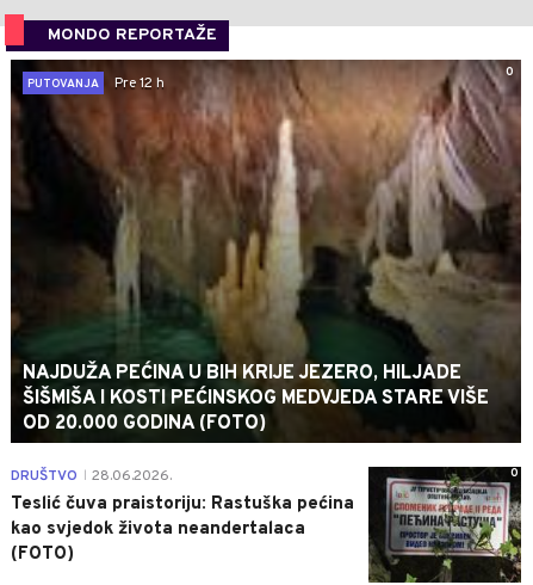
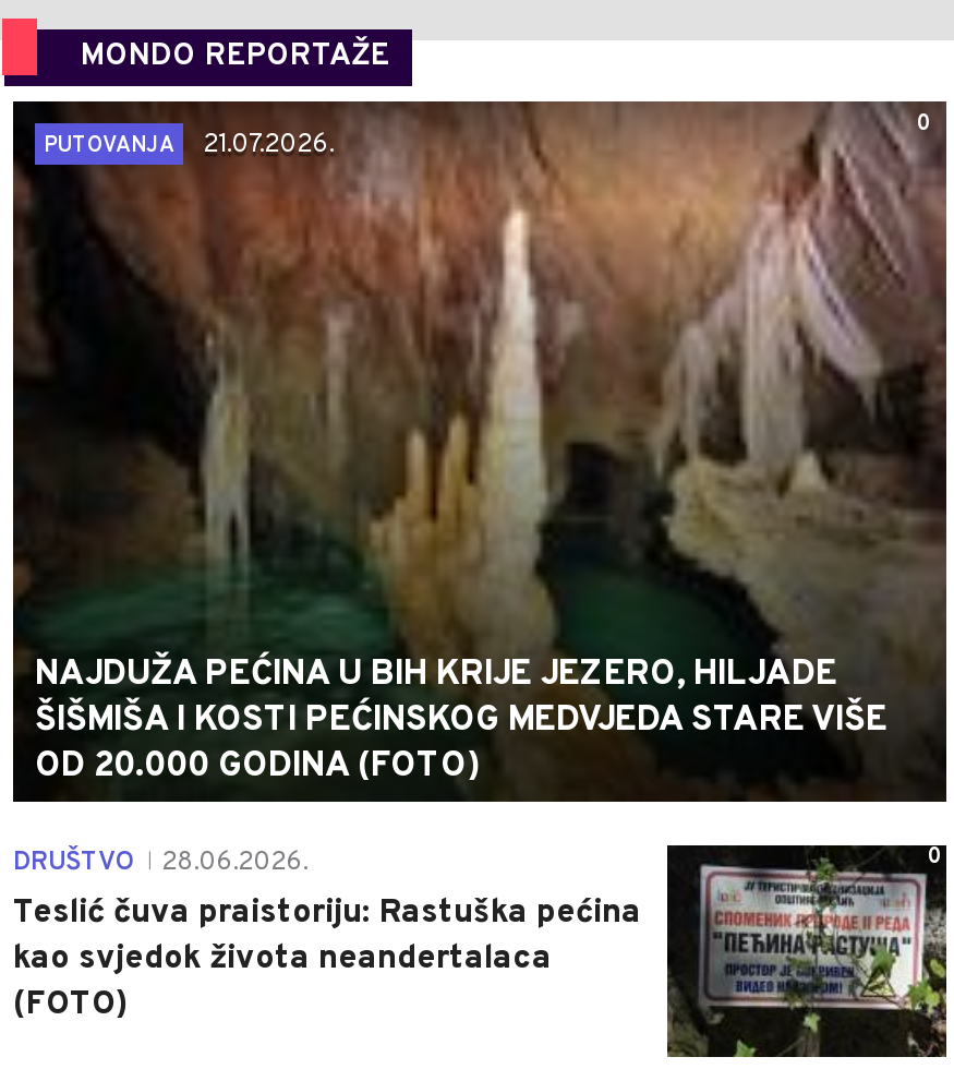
[27,74,165,93] PUTOVANJA Pre 12 h -> [44,127,334,162] PUTOVANJA 21.07.2026.

